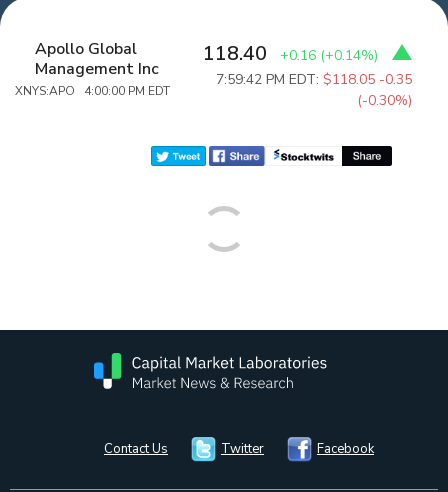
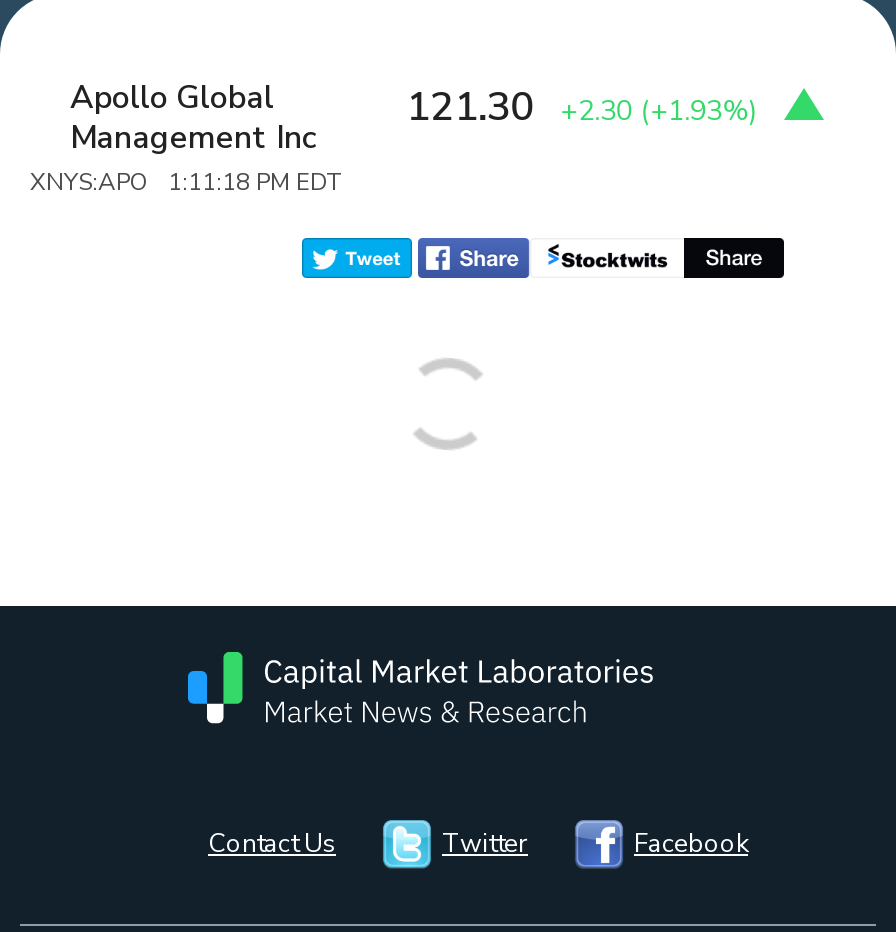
[203,40,412,110] 118.40 | +0.16 (+0.14%) | 7:59:42 PM EDT: $118.05 -0.35 | (-0.30%) -> [406,80,764,134] 121.30 | +2.30 (+1.93%)
[15,83,170,99] XNYS:APO 4:00:00 PM EDT -> [30,166,340,198] XNYS:APO 1:11:18 PM EDT

